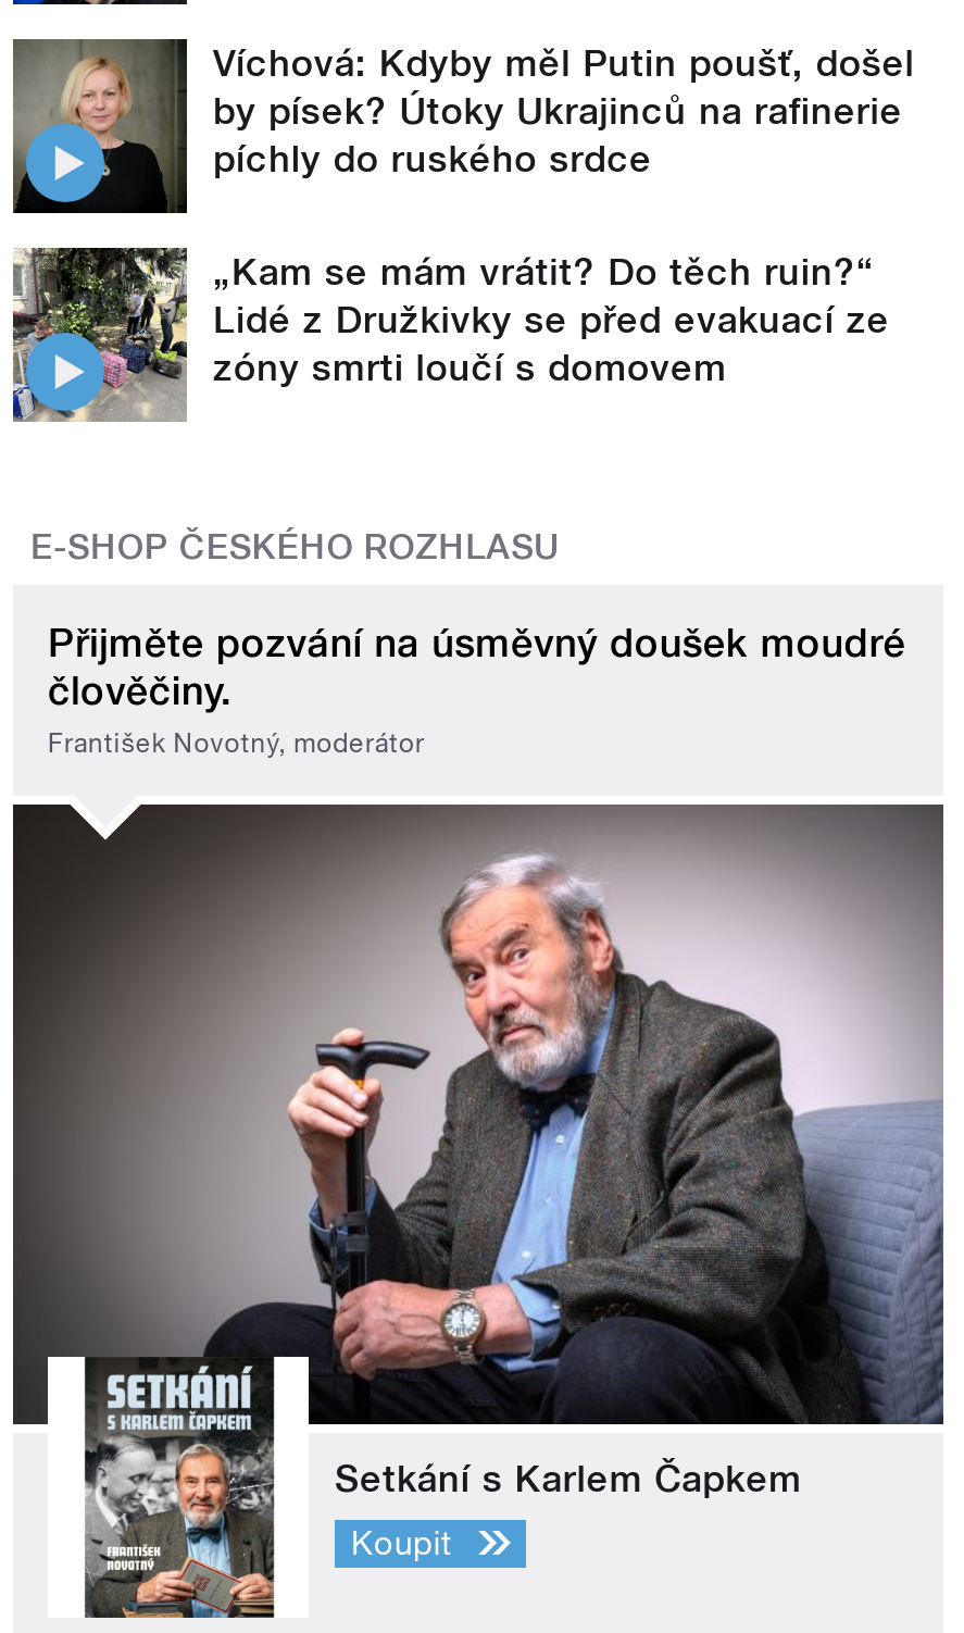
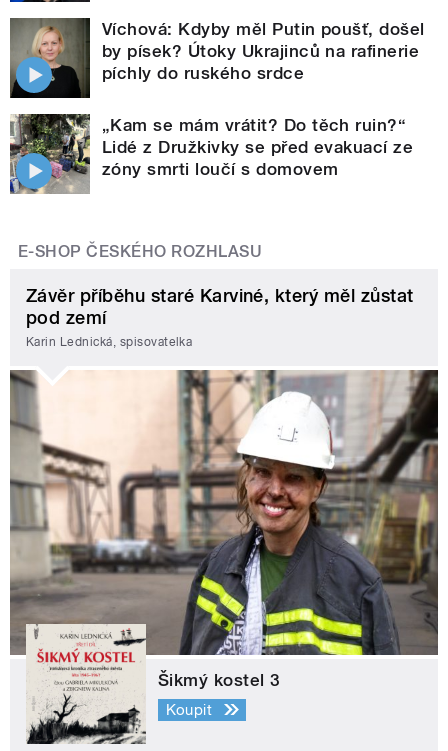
[48,620,906,758] Přijměte pozvání na úsměvný doušek moudré | člověčiny. | František Novotný, moderátor -> [26,285,414,349] Závěr příběhu staré Karviné, který měl zůstat | pod zemí | Karin Lednická, spisovatelka
[11,802,946,1620] [image] | Setkání s Karlem Čapkem -> [9,370,439,745] [image] | Šikmý kostel 3

